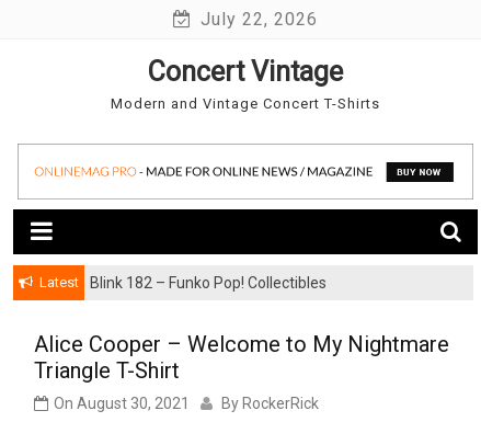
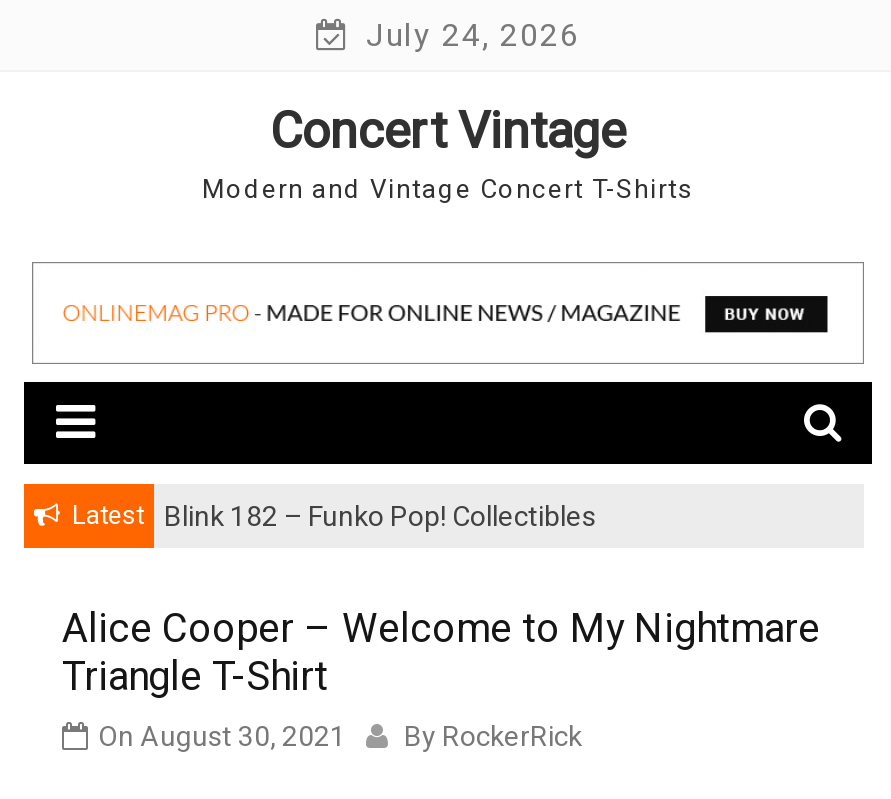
[195,9,318,30] July 22, 2026 -> [356,16,580,54] July 24, 2026

